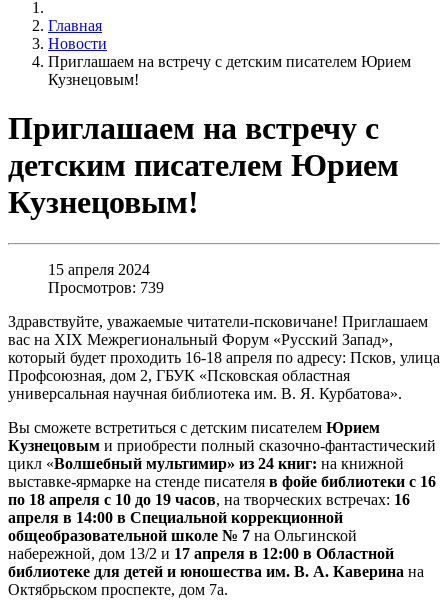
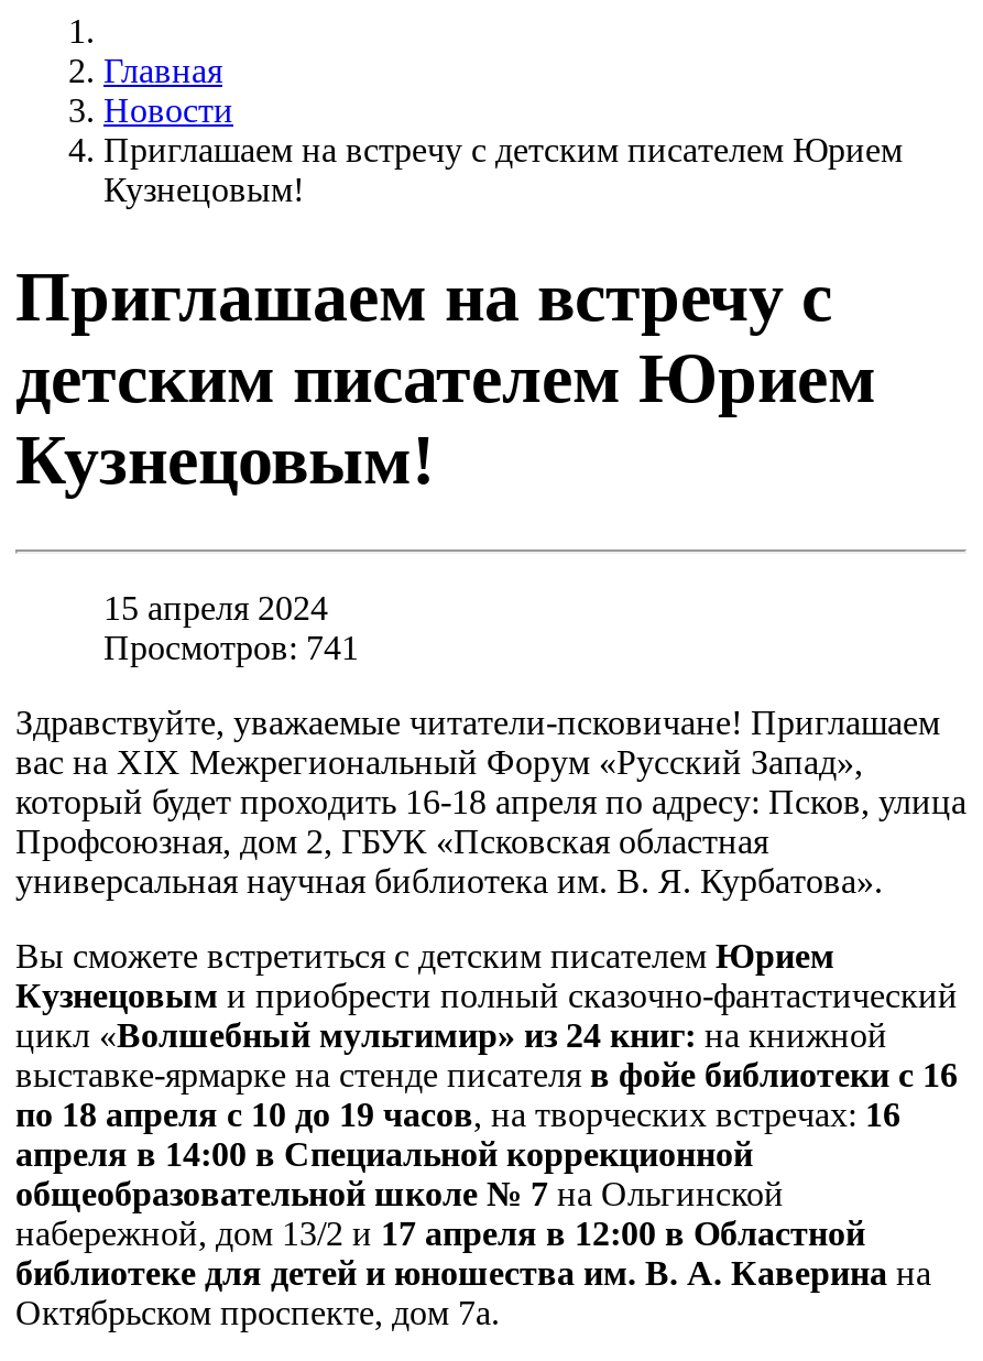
[48,279,164,296] Просмотров: 739 -> [103,628,359,666] Просмотров: 741

